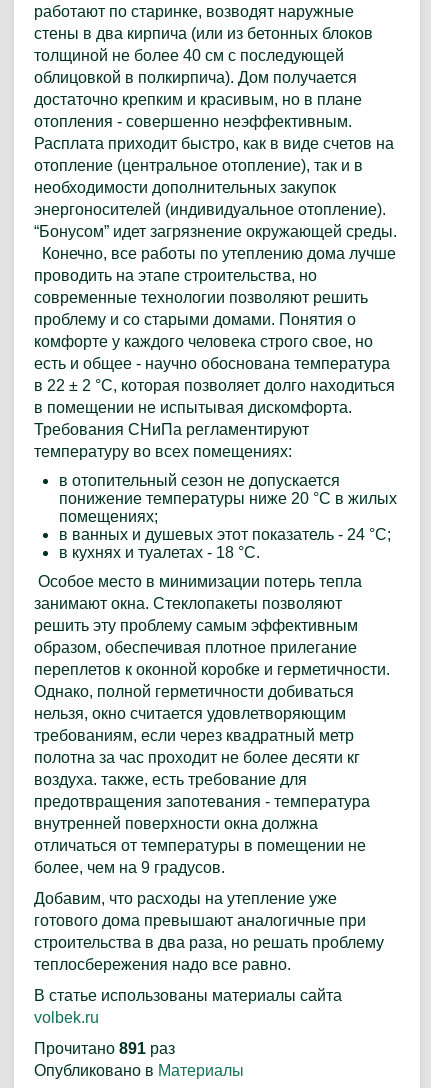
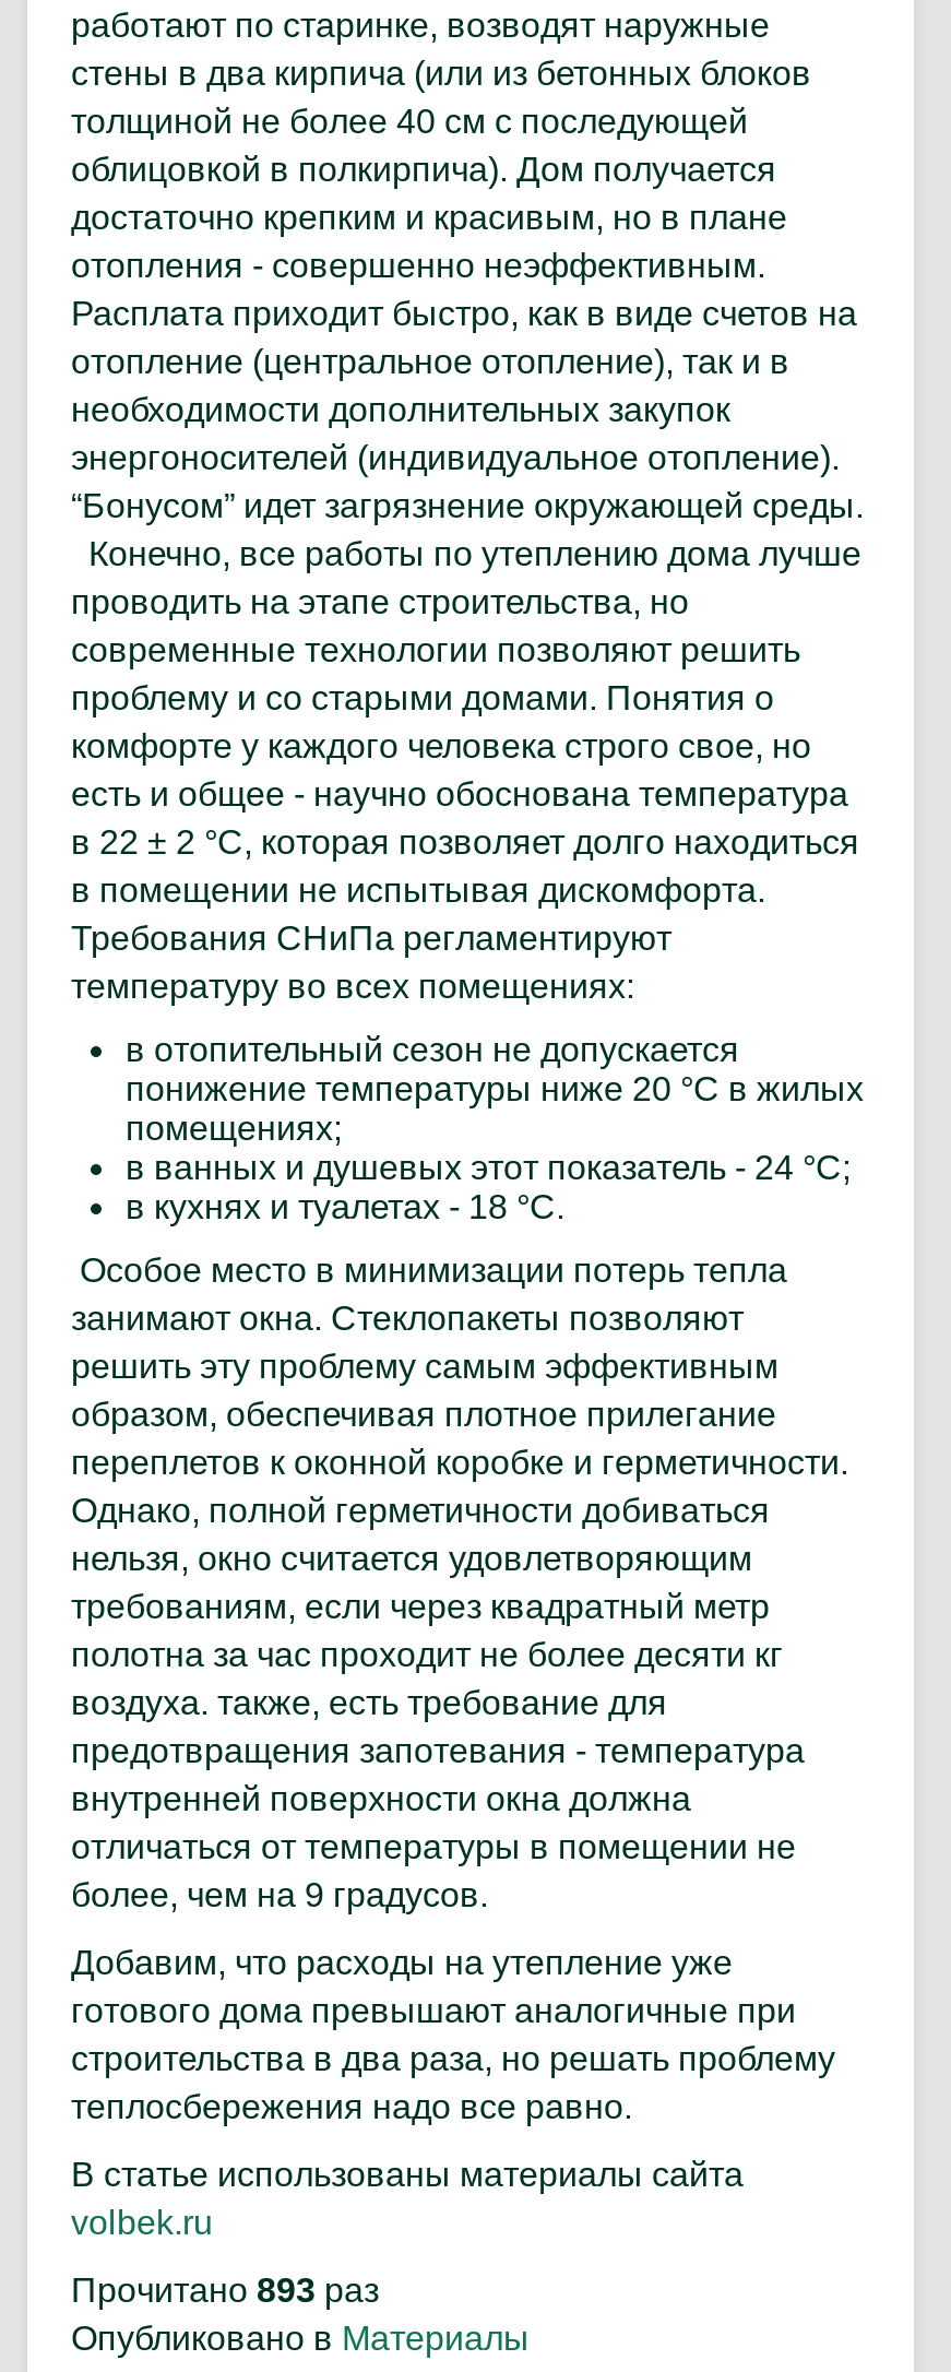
[34,1040,175,1057] Прочитано 891 раз -> [71,2272,379,2309] Прочитано 893 раз

